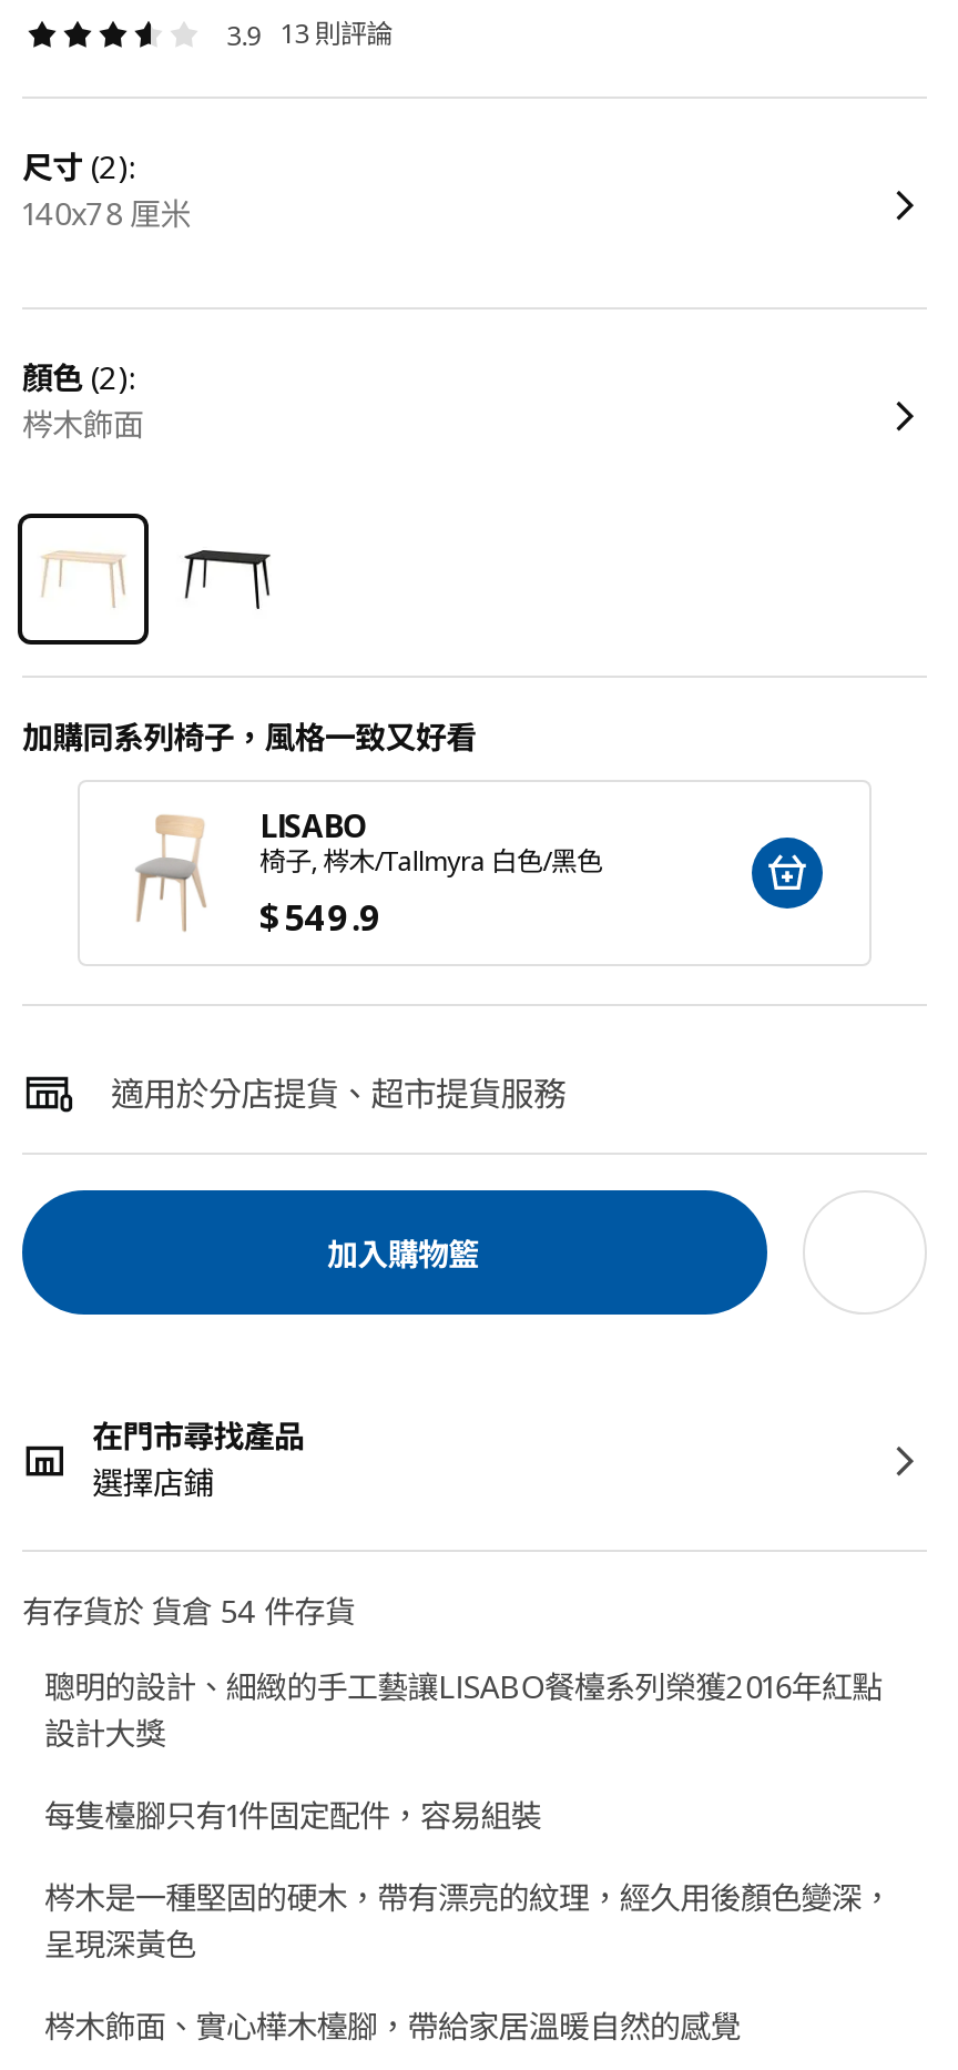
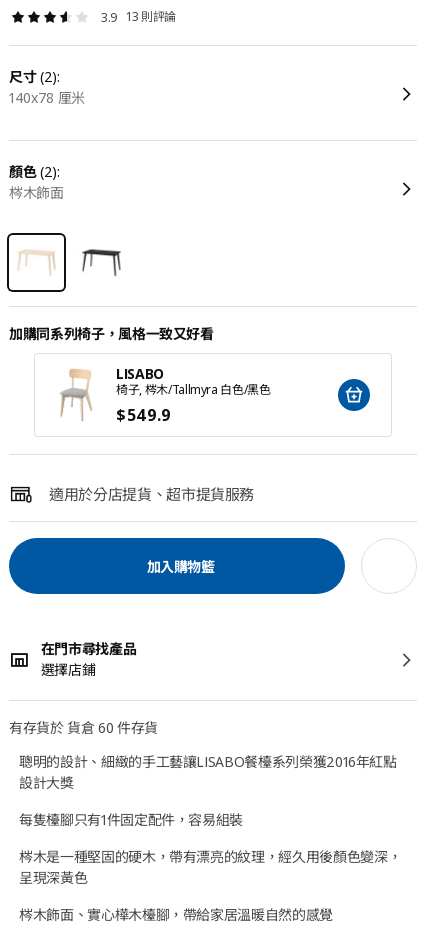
[22,1590,355,1632] 有存貨於 貨倉 54 件存貨 -> [9,718,158,737] 有存貨於 貨倉 60 件存貨

